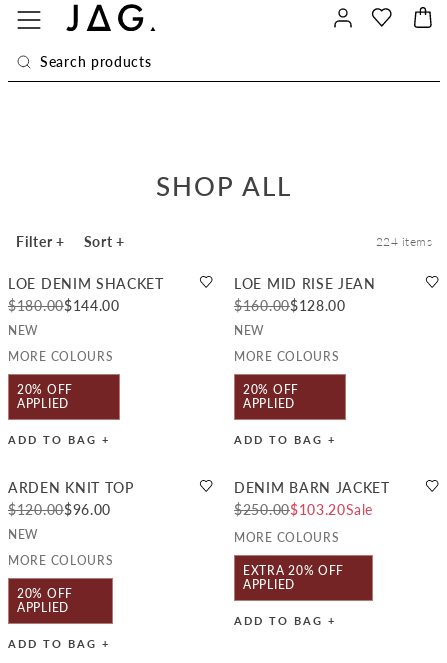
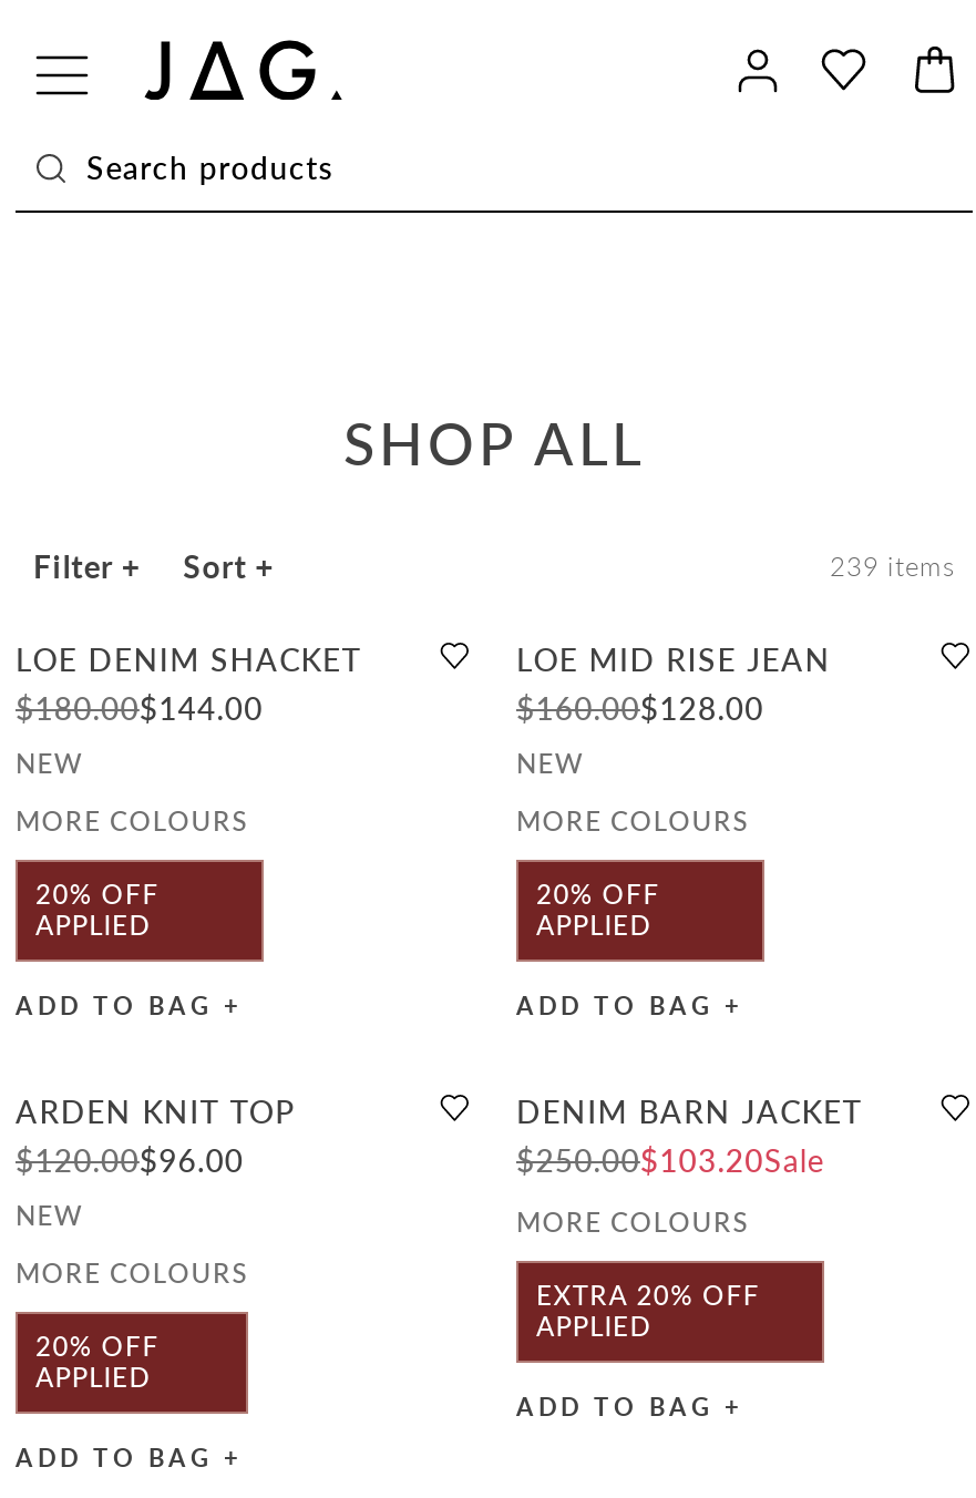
[375,234,432,249] 224 items -> [830,550,955,583] 239 items

